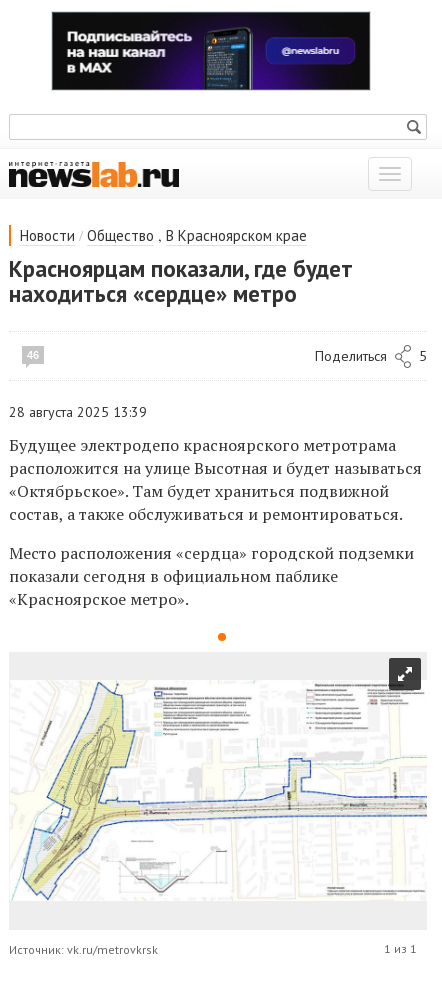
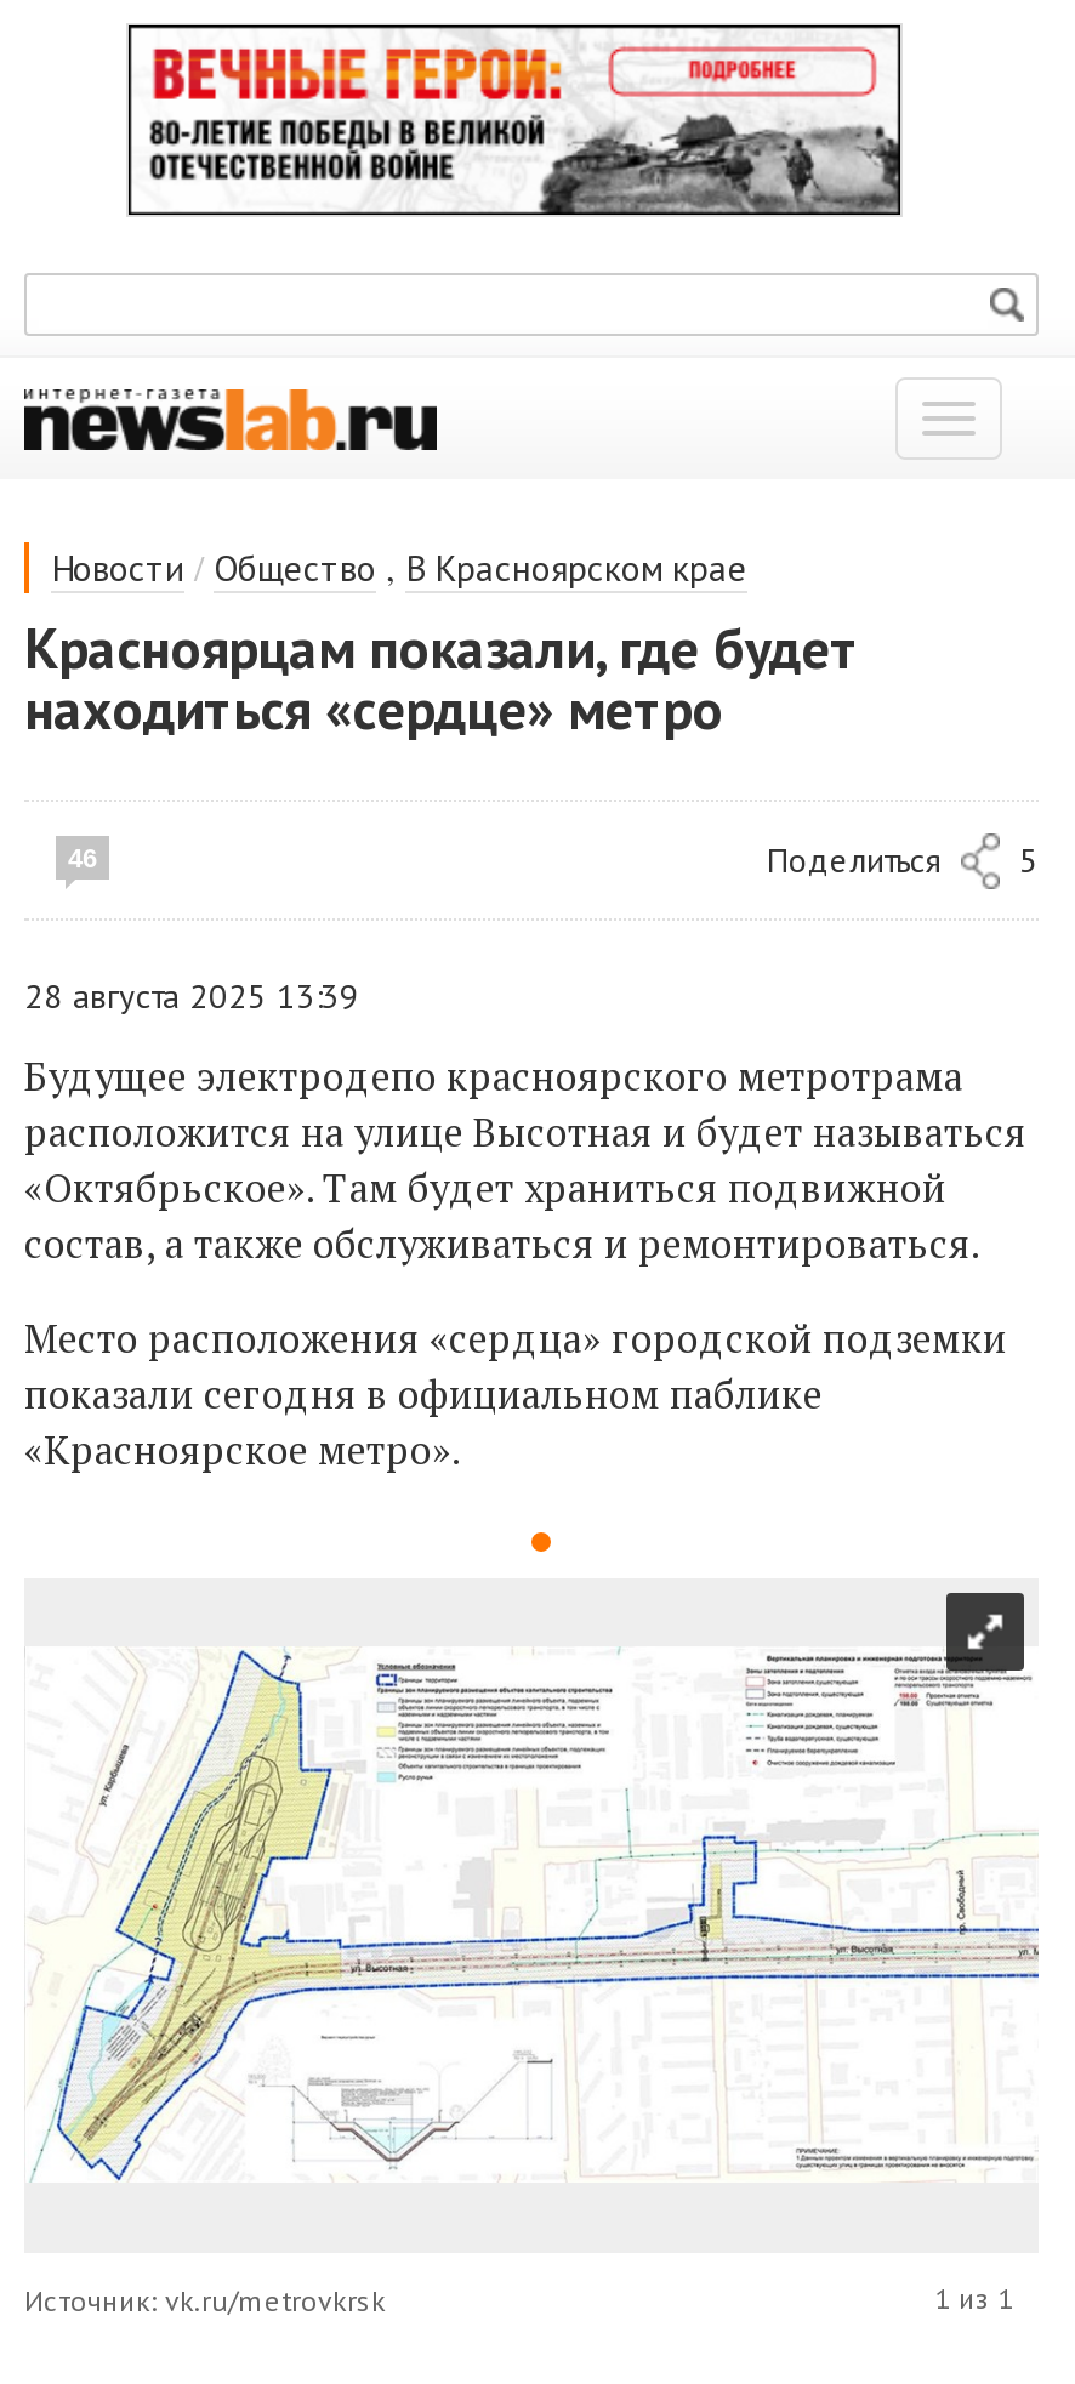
[52,12,370,90] [image] -> [129,25,900,217] [image]

